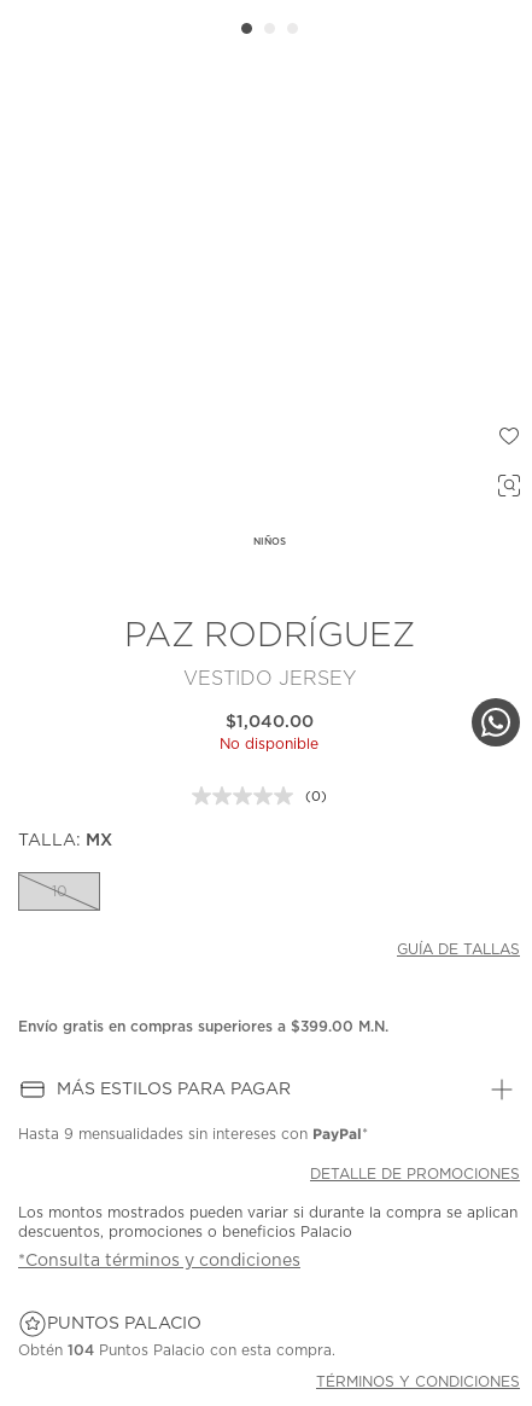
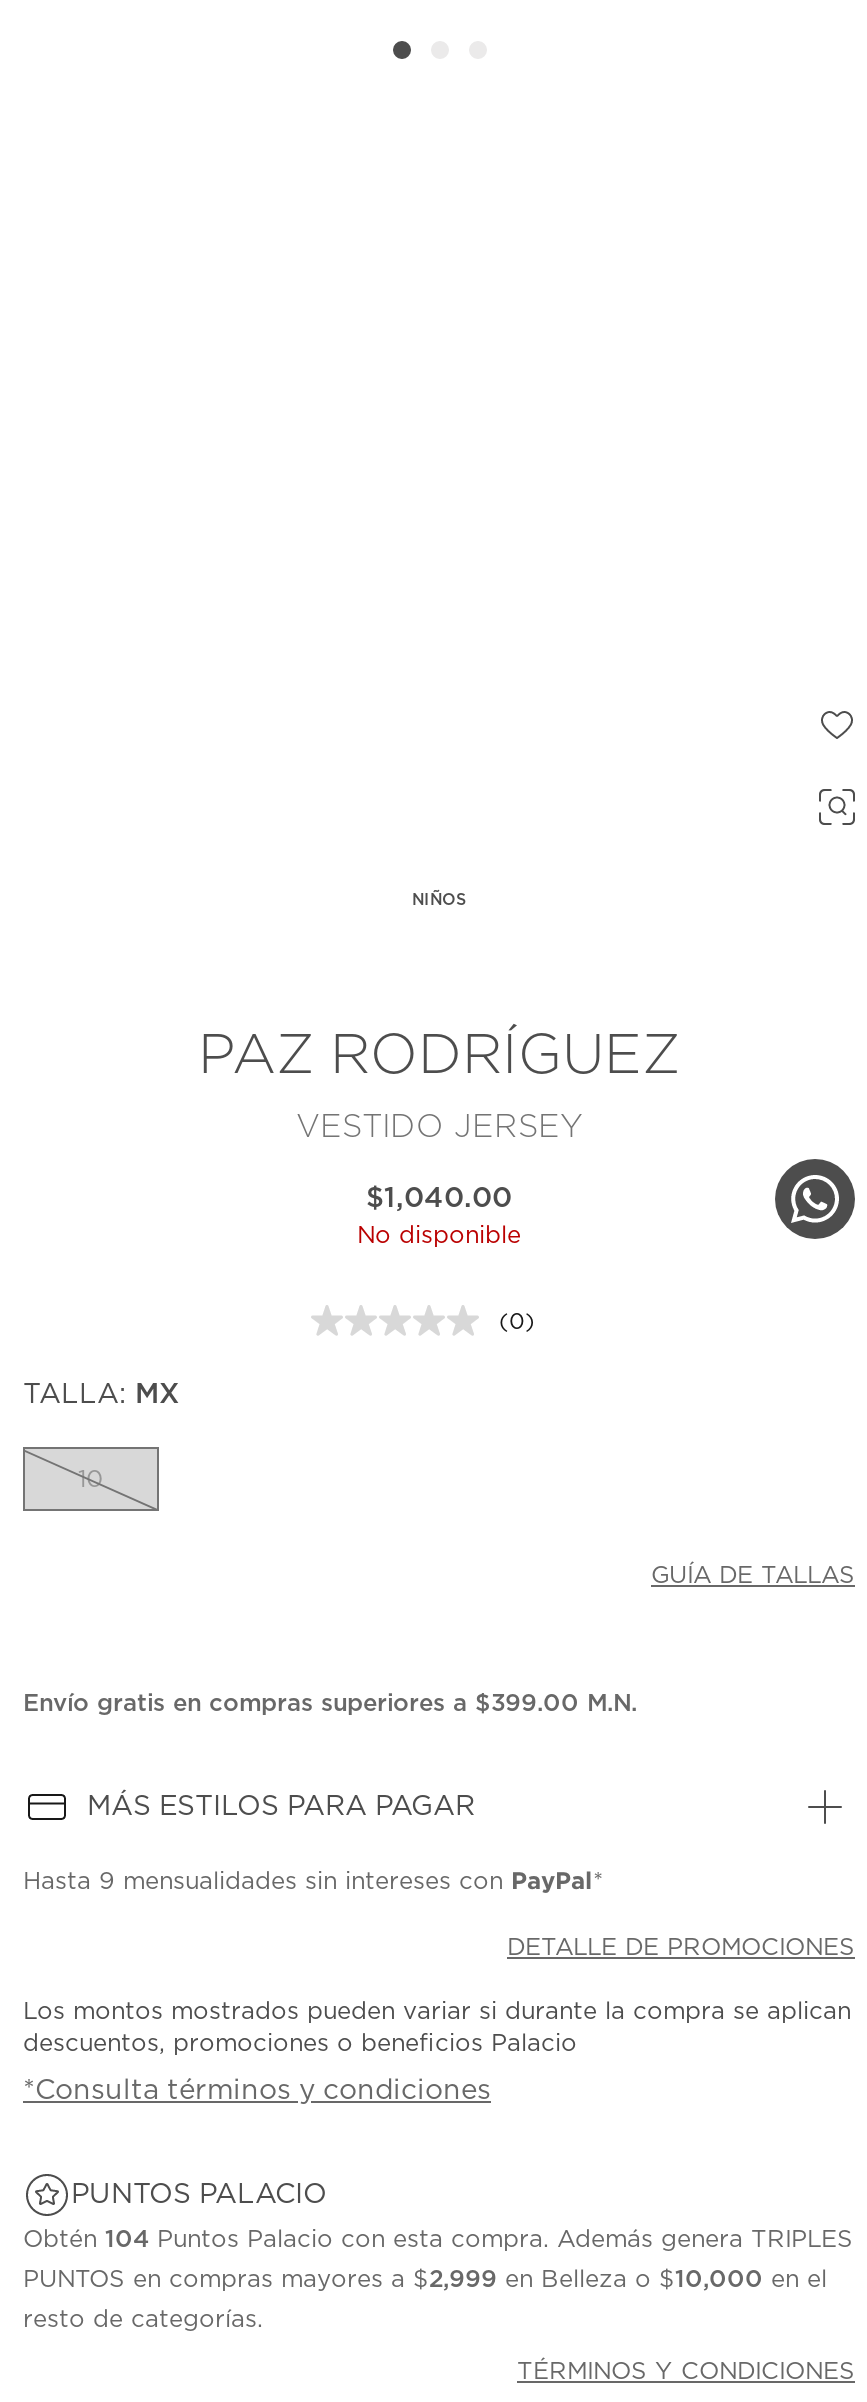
[18,1344,335,1358] Obtén 104 Puntos Palacio con esta compra. -> [23,2228,853,2332] Obtén 104 Puntos Palacio con esta compra. Además genera TRIPLES | PUNTOS en compras mayores a $2,999 en Belleza o $10,000 en el | resto de categorías.

